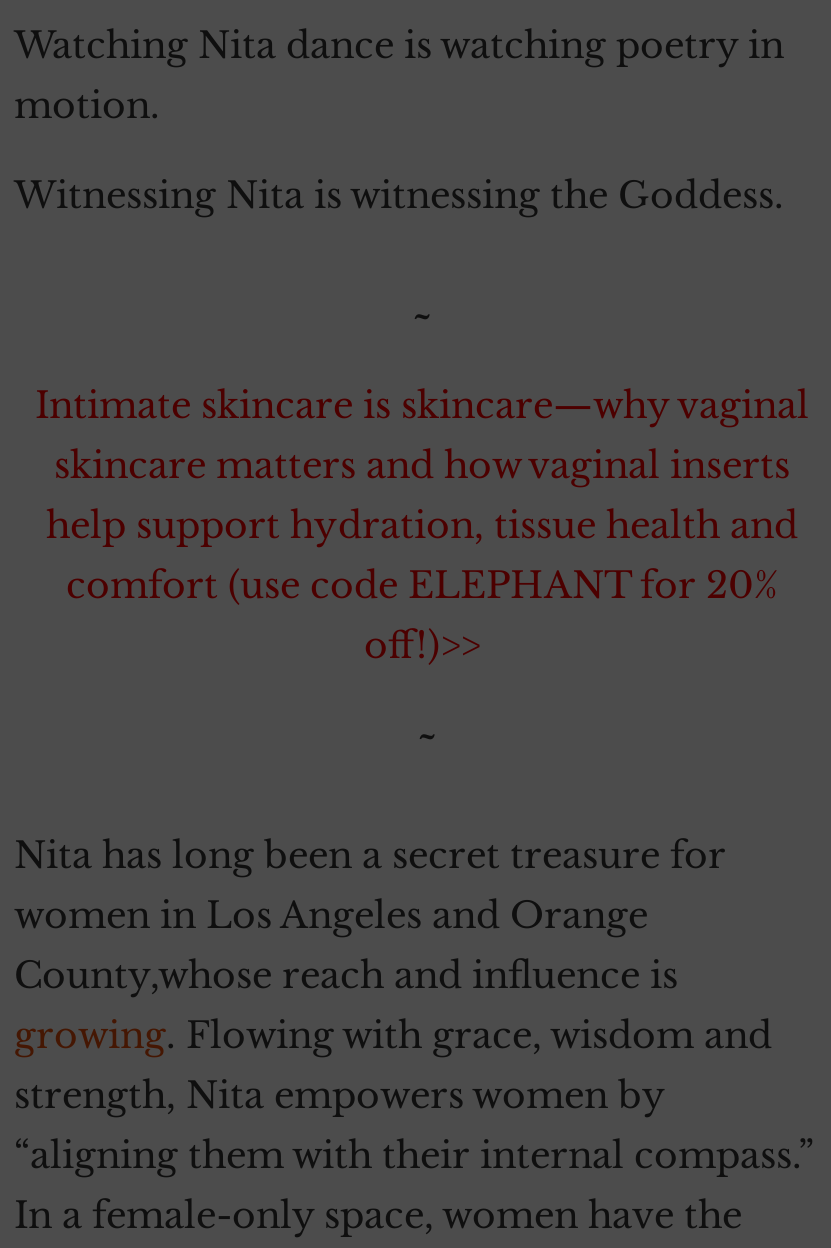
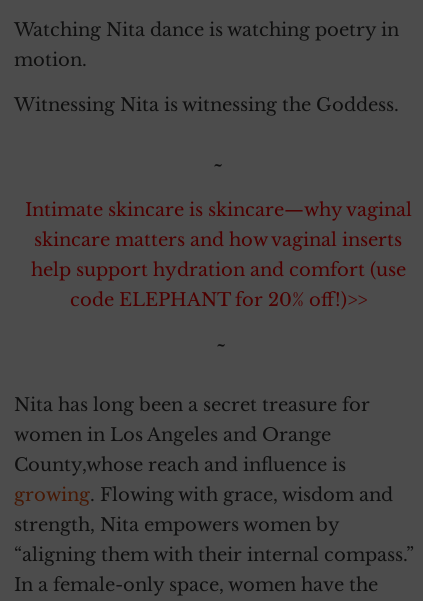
[46,504,798,668] help support hydration, tissue health and | comfort (use code ELEPHANT for 20% | off!)>> -> [30,259,405,311] help support hydration and comfort (use | code ELEPHANT for 20% off!)>>

